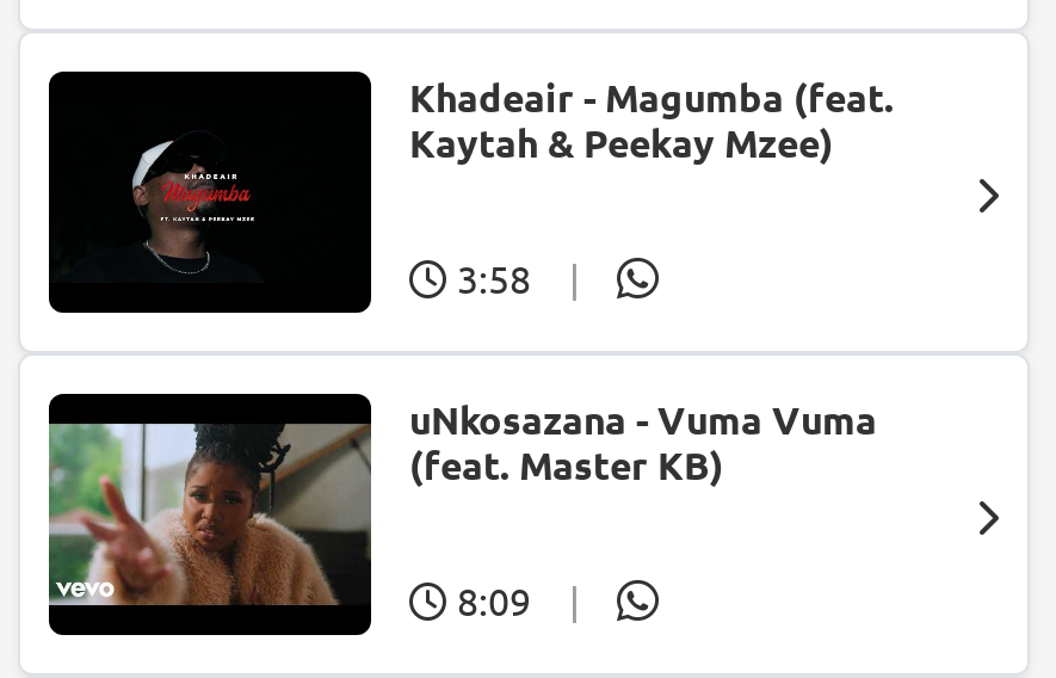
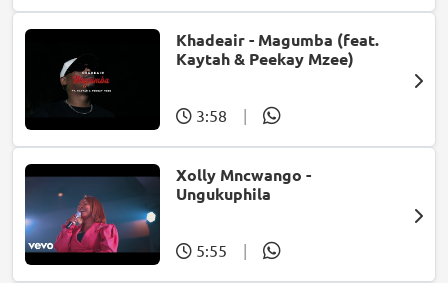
[47,393,877,606] [image] | uNkosazana - Vuma Vuma | (feat. Master KB) -> [24,164,311,253] [image] | Xolly Mncwango - | Ungukuphila
[457,575,531,623] 8:09 -> [196,240,227,260] 5:55

